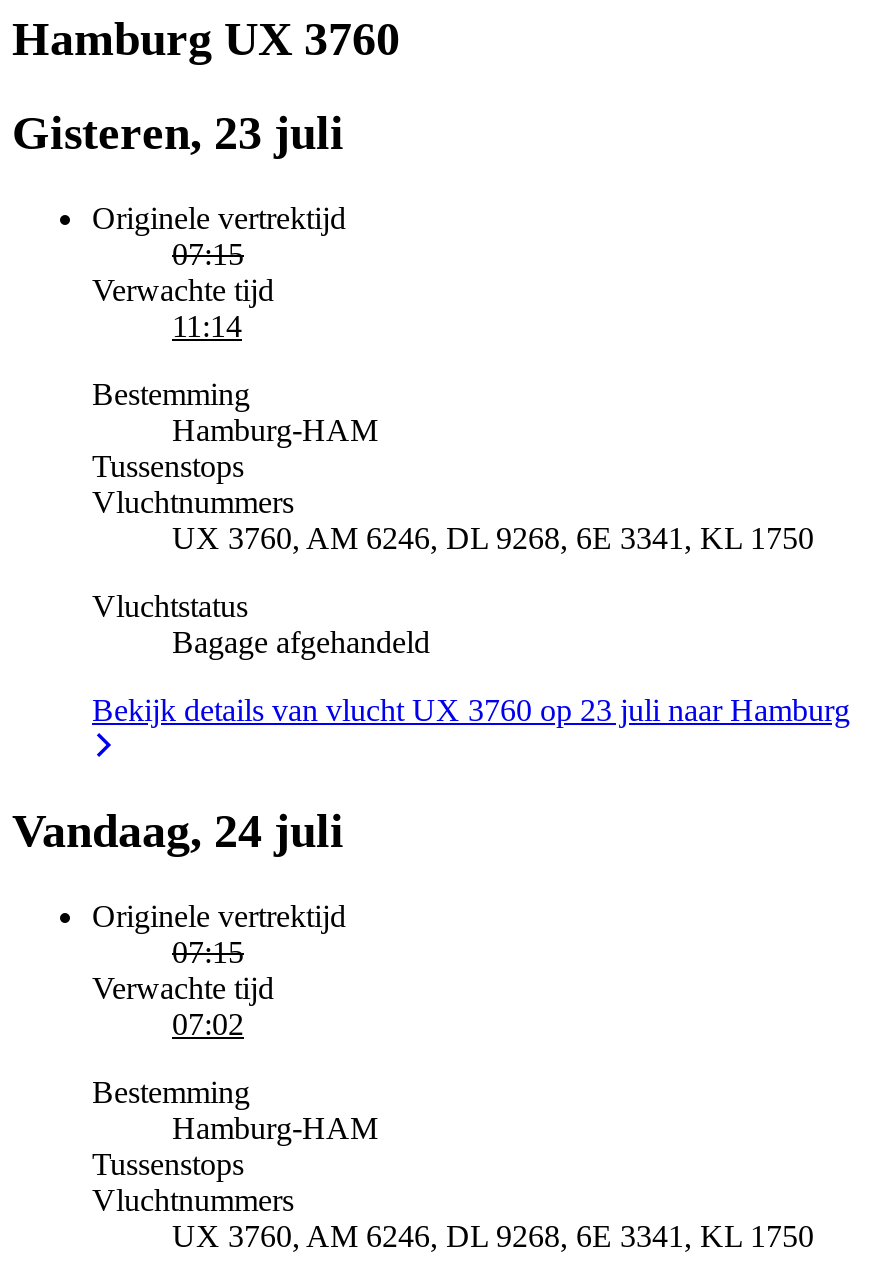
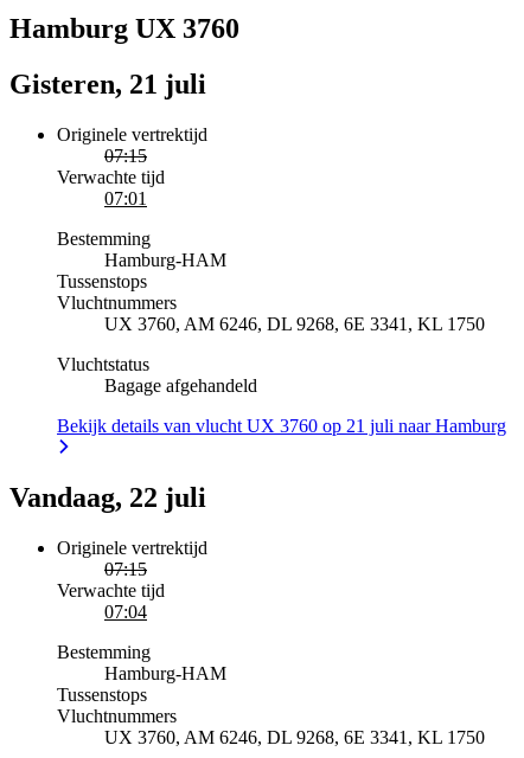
[12,107,344,159] Gisteren, 23 juli -> [9,68,206,99] Gisteren, 21 juli
[172,308,242,342] 11:14 -> [104,188,147,208] 07:01
[92,692,850,726] Bekijk details van vlucht UX 3760 op 23 juli naar Hamburg -> [57,415,506,435] Bekijk details van vlucht UX 3760 op 21 juli naar Hamburg
[12,804,344,856] Vandaag, 24 juli -> [9,482,206,512] Vandaag, 22 juli
[172,1006,244,1040] 07:02 -> [104,601,147,621] 07:04

